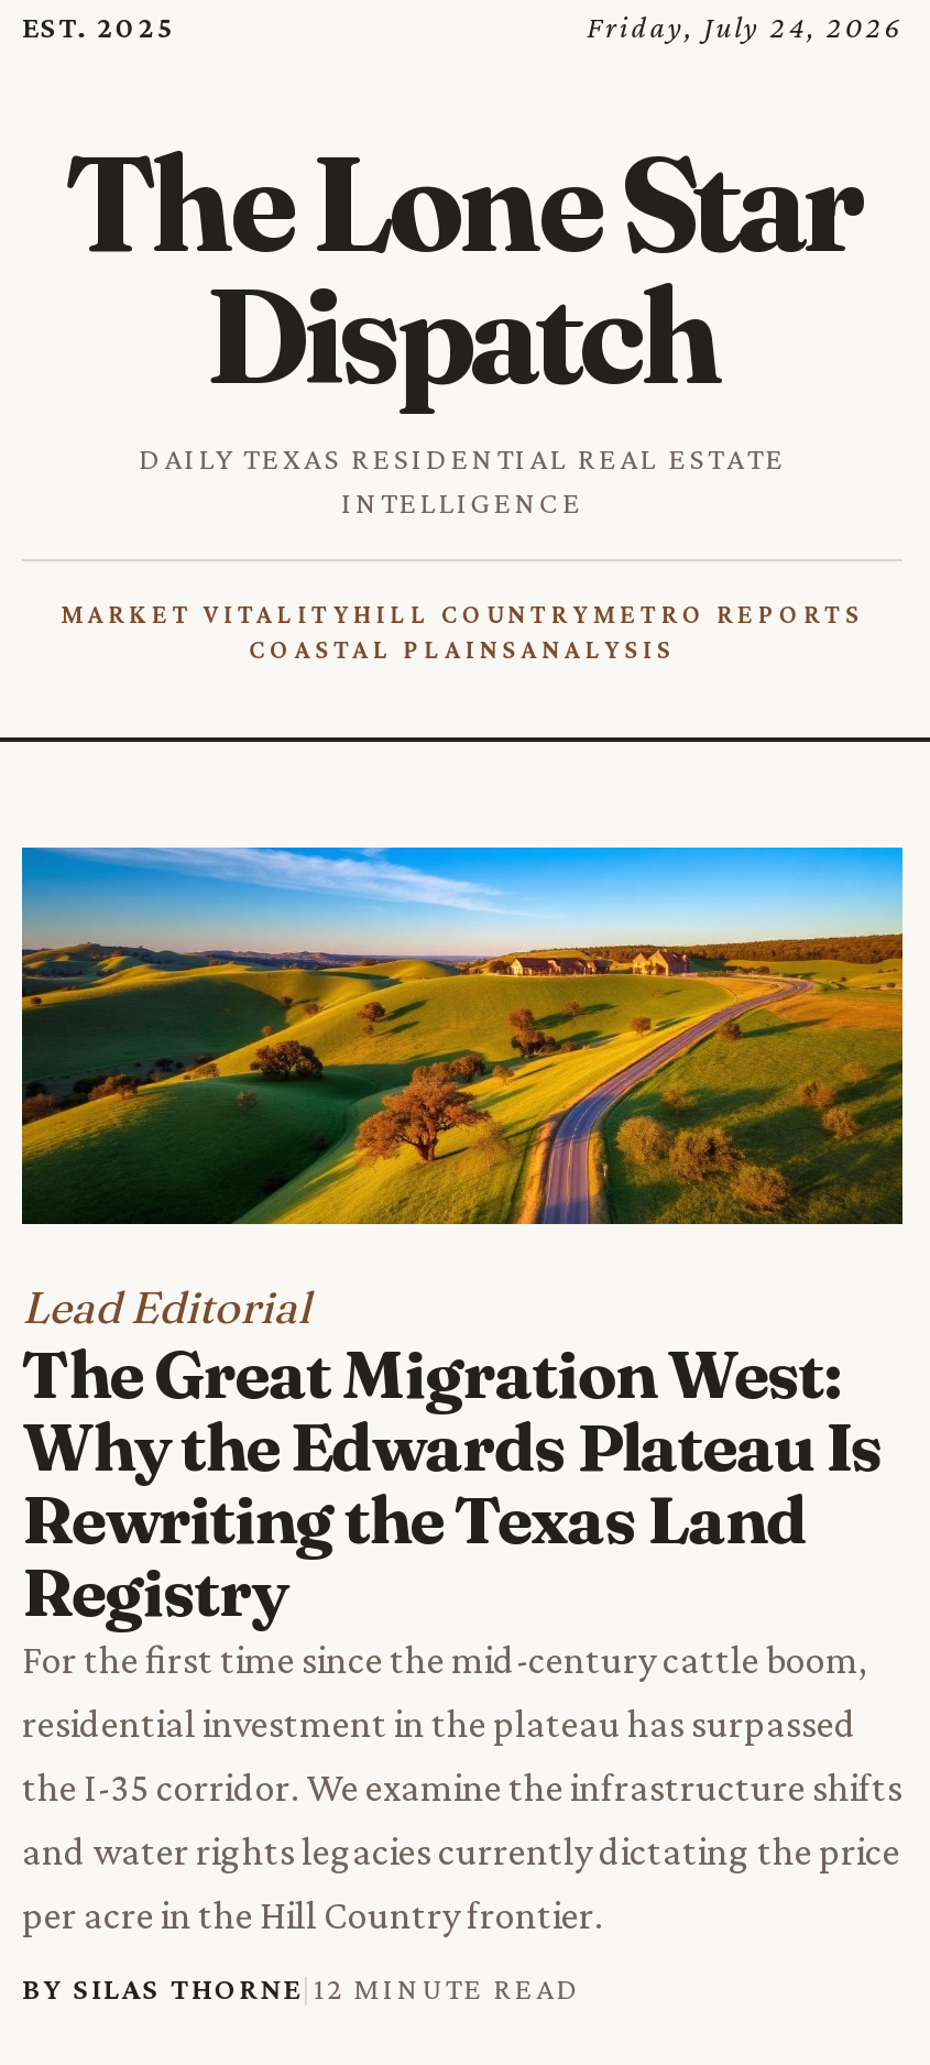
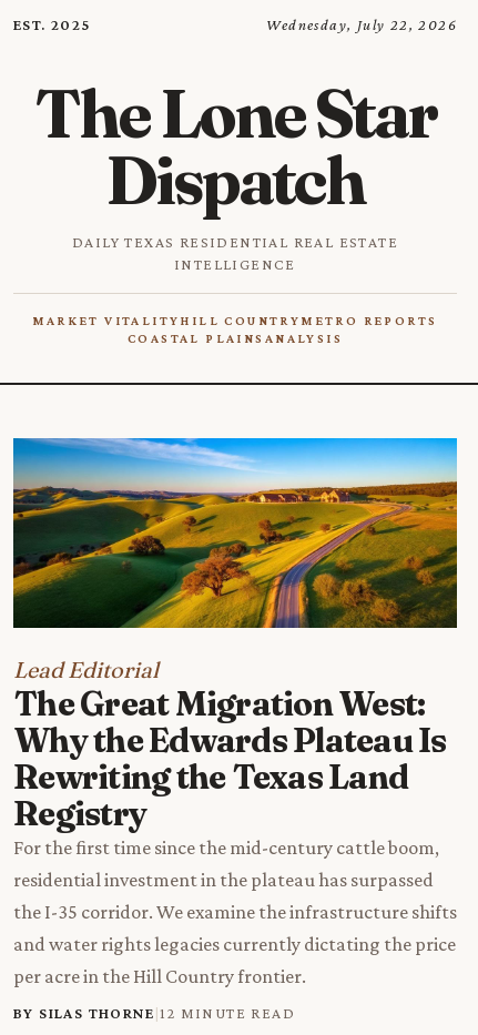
[587,9,902,44] Friday, July 24, 2026 -> [267,16,457,33] Wednesday, July 22, 2026

